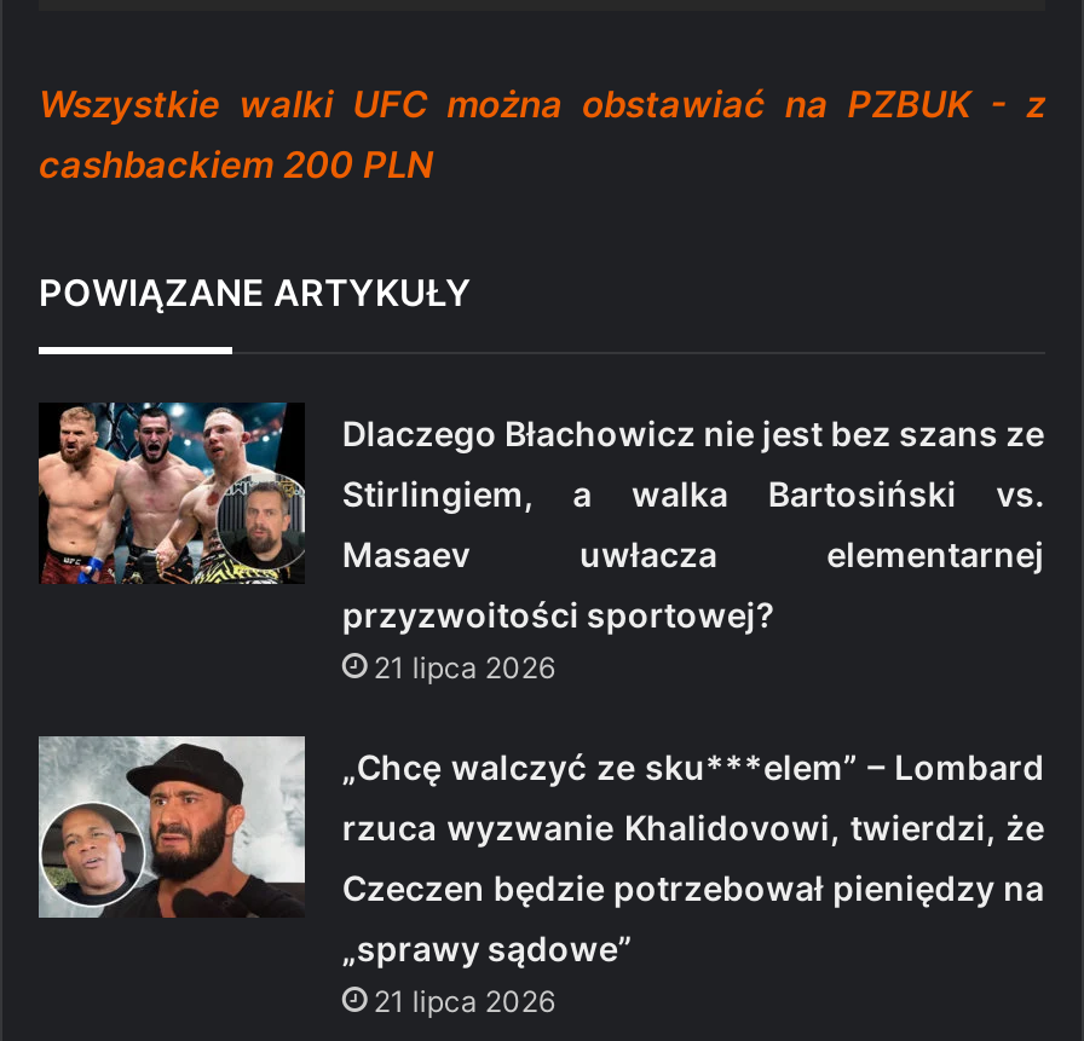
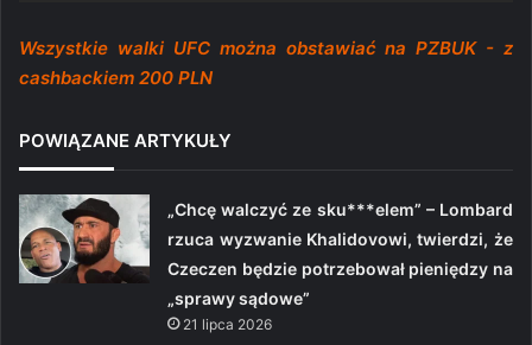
[36,400,1045,684] [image] | Dlaczego Błachowicz nie jest bez szans ze | Stirlingiem, a walka Bartosiński vs. | Masaev uwłacza elementarnej | przyzwoitości sportowej? | 21 lipca 2026 -> none

